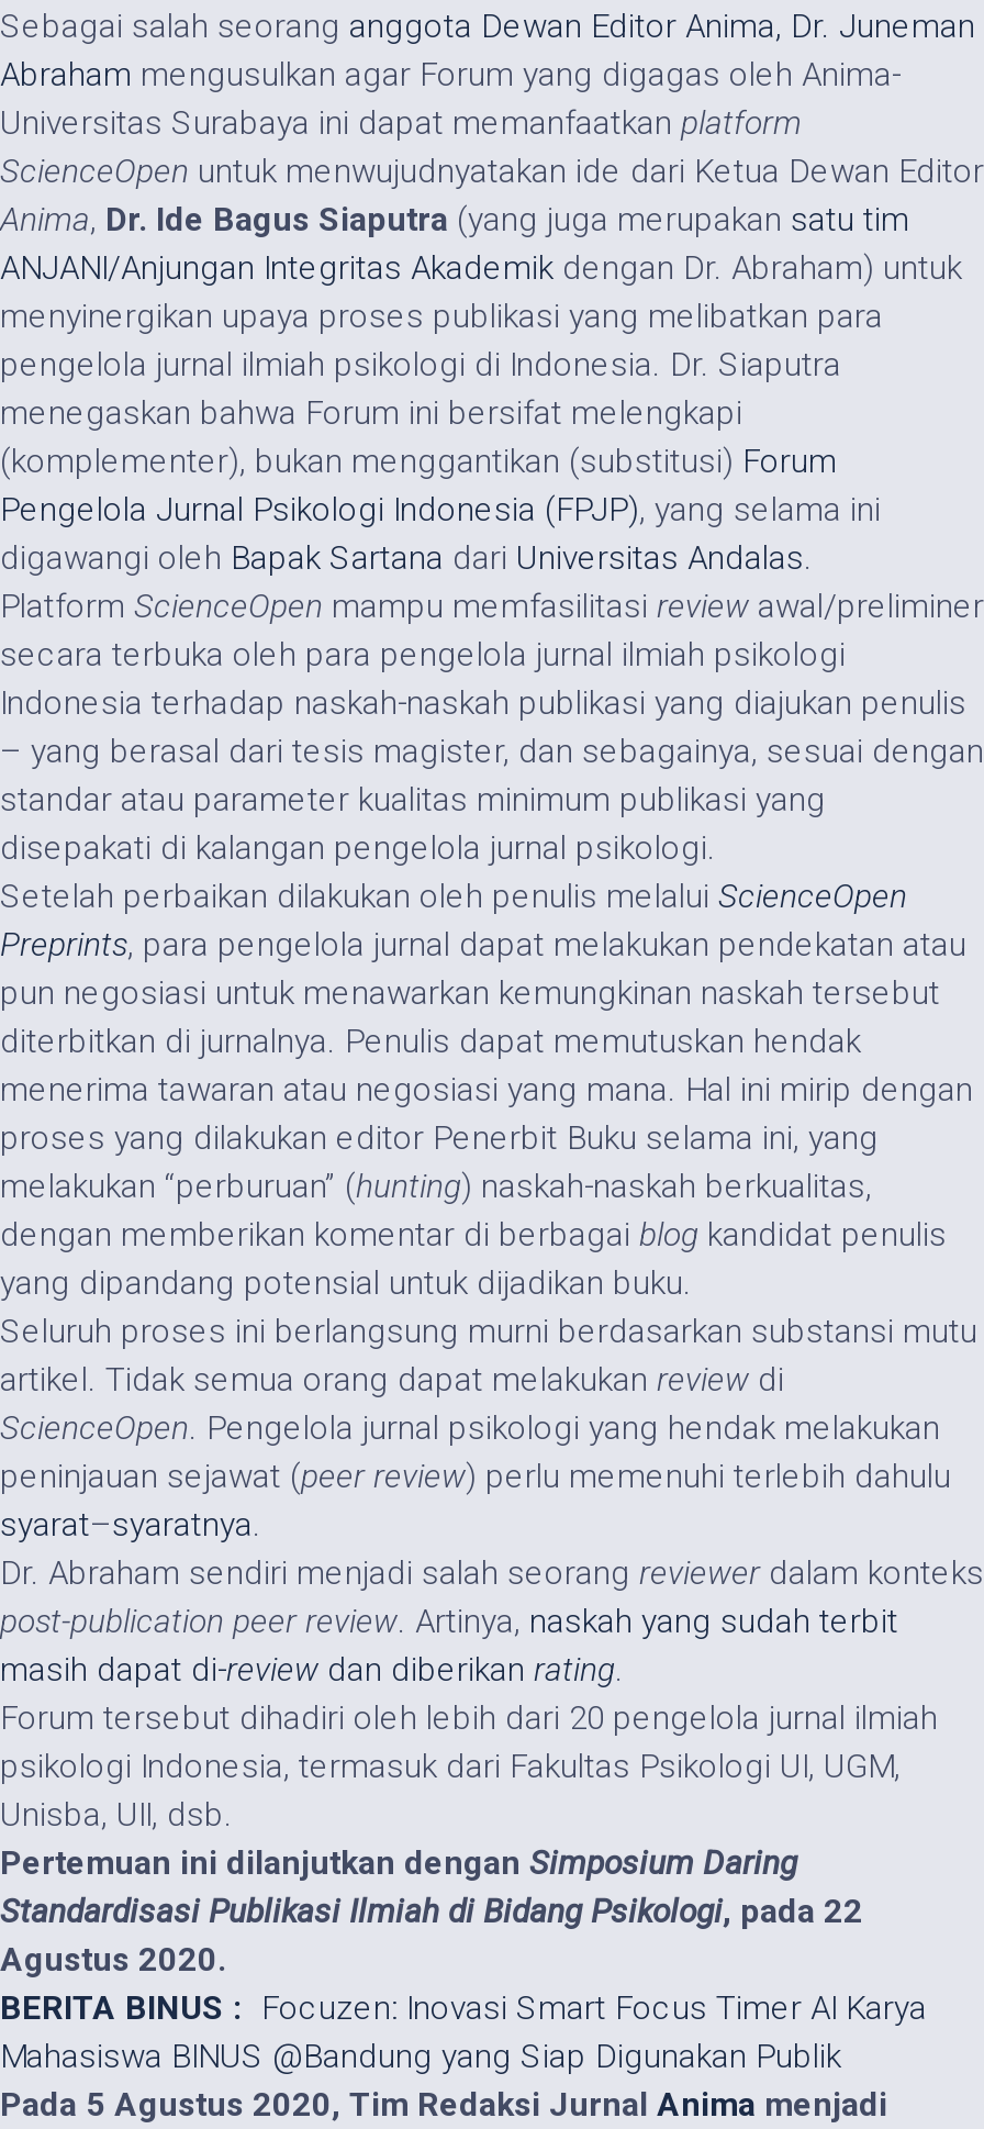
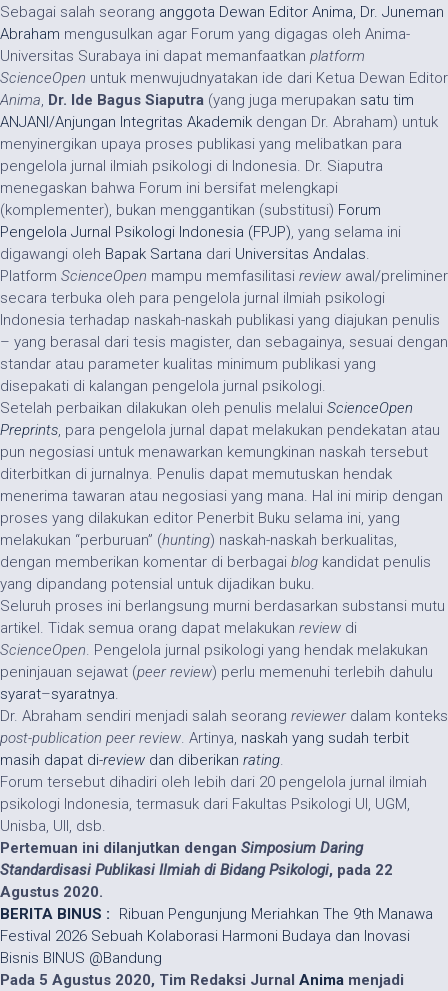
[0,1988,927,2076] BERITA BINUS : Focuzen: Inovasi Smart Focus Timer AI Karya | Mahasiswa BINUS @Bandung yang Siap Digunakan Publik -> [0,905,433,967] BERITA BINUS : Ribuan Pengunjung Meriahkan The 9th Manawa | Festival 2026 Sebuah Kolaborasi Harmoni Budaya dan Inovasi | Bisnis BINUS @Bandung

